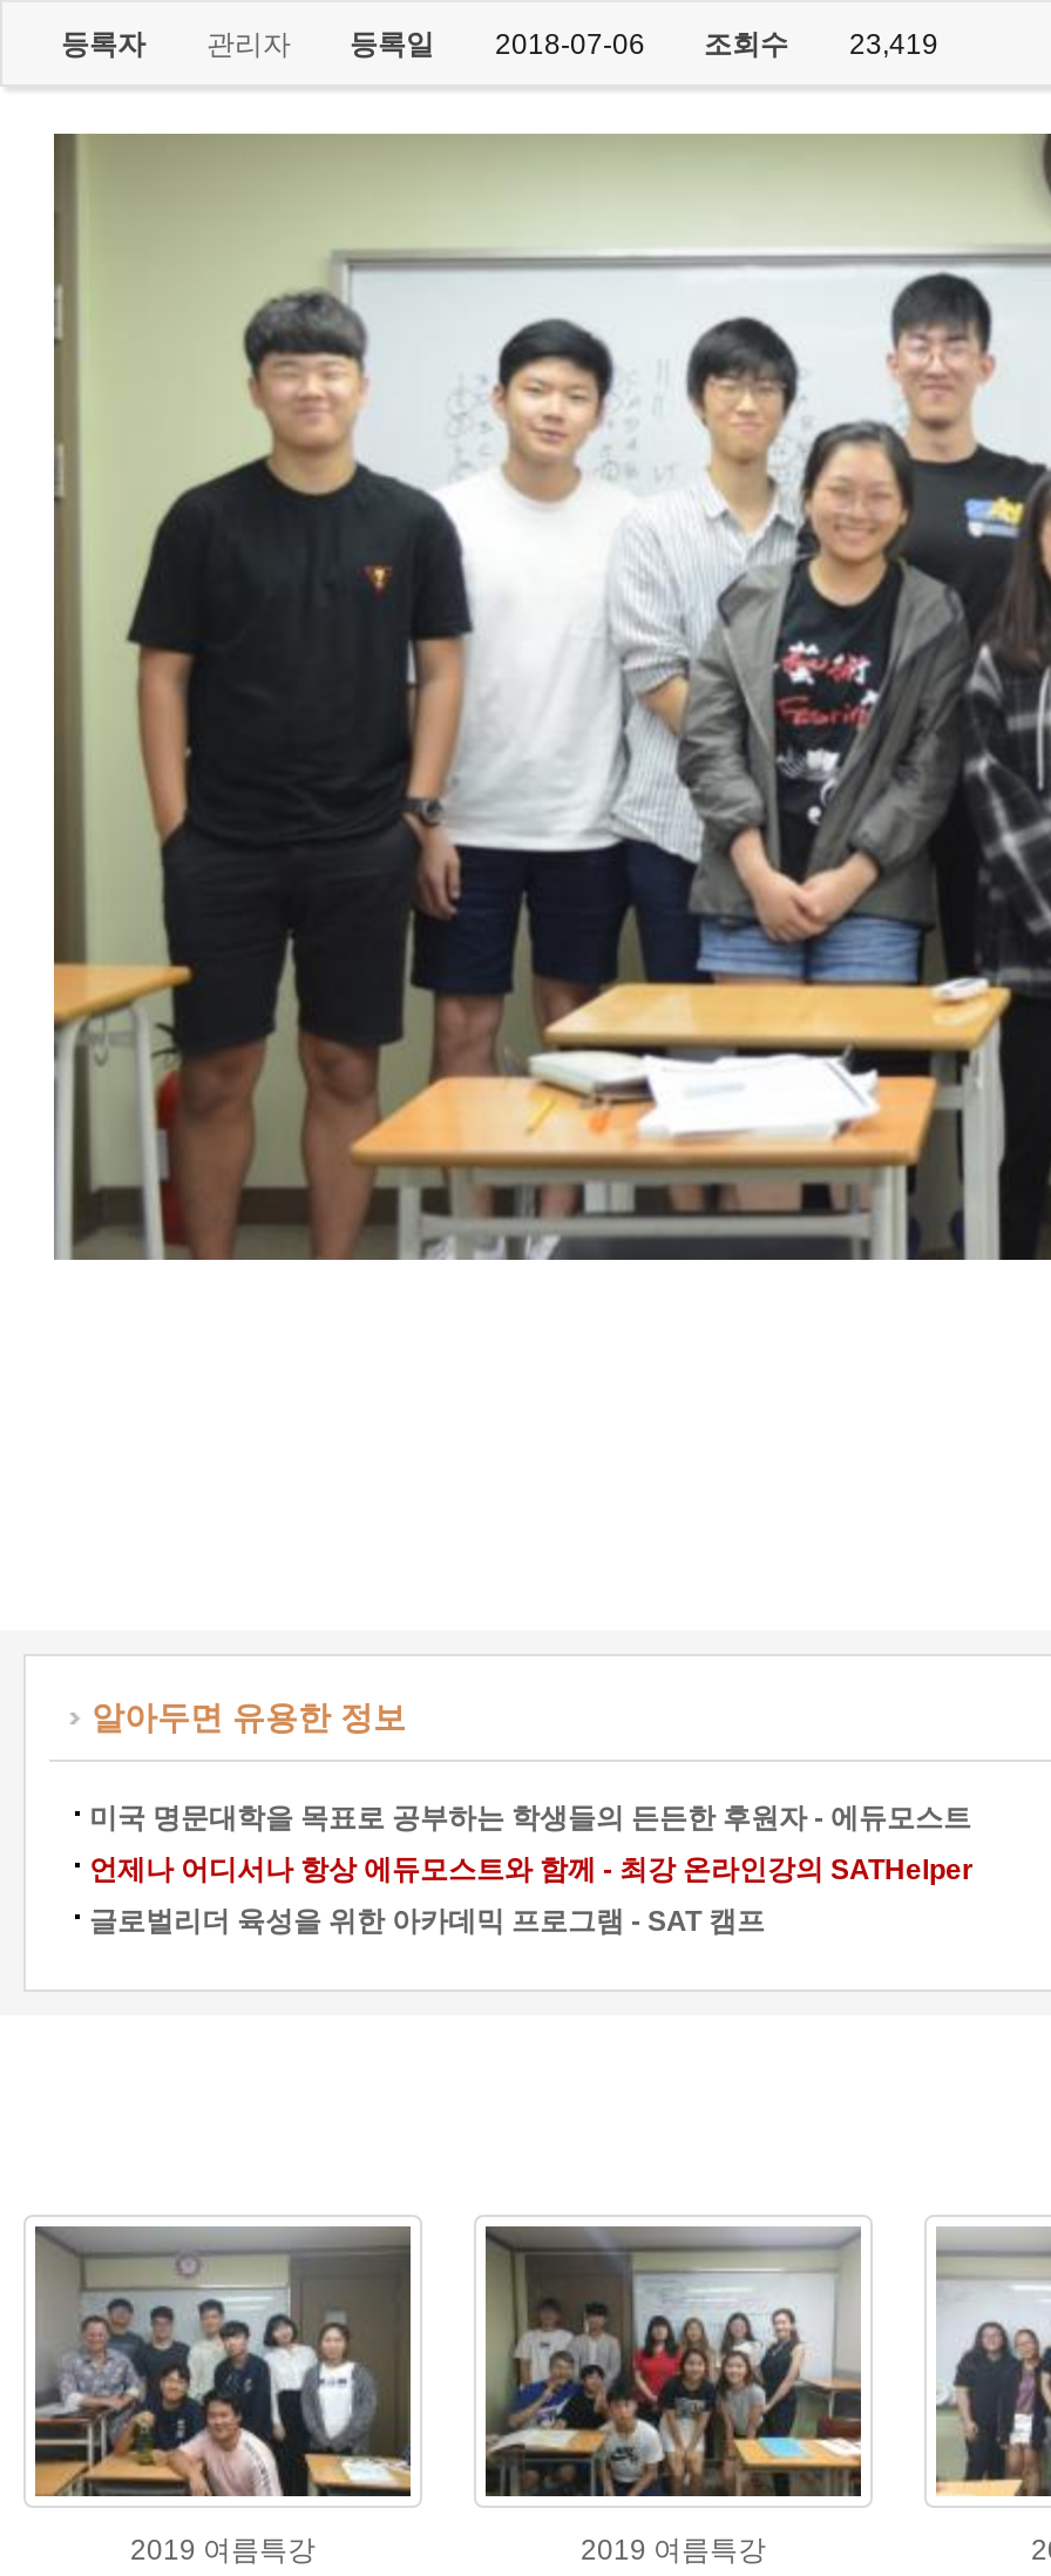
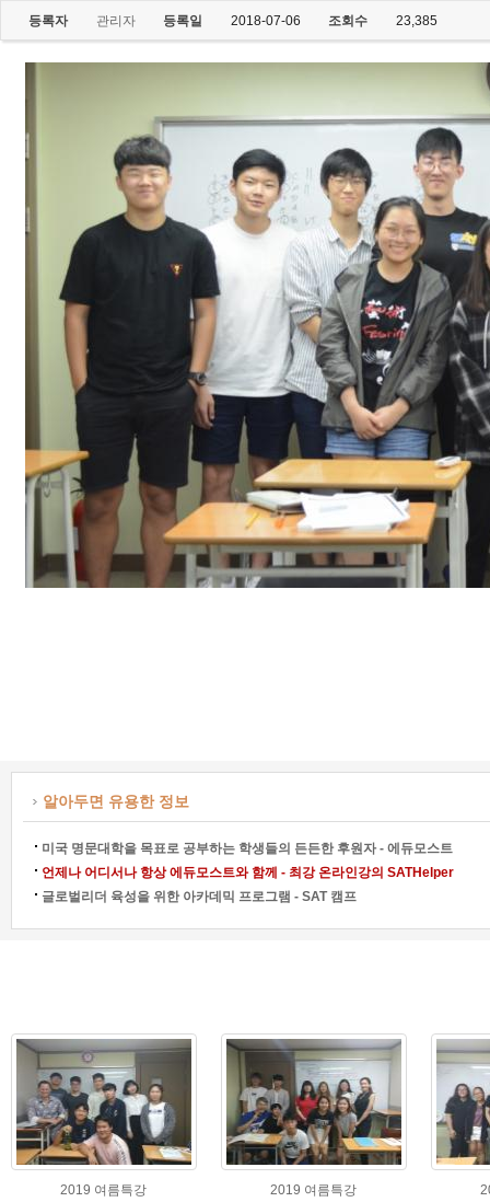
[61,28,938,61] 등록자 관리자 등록일 2018-07-06 조회수 23,419 -> [28,13,437,28] 등록자 관리자 등록일 2018-07-06 조회수 23,385

